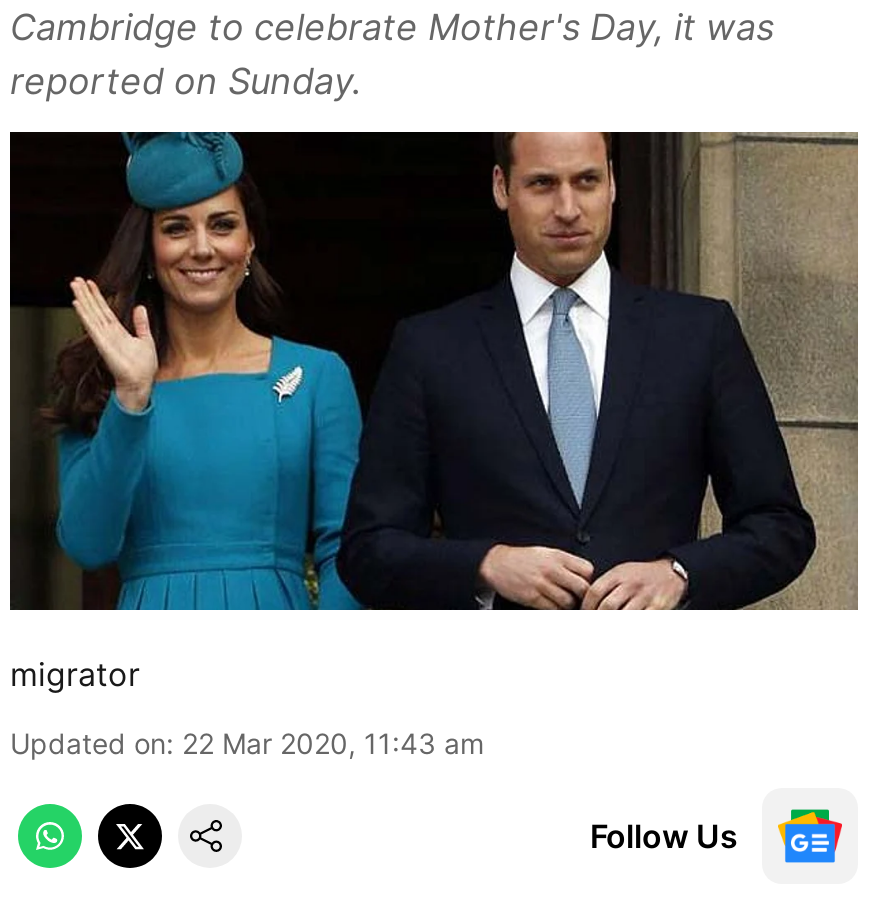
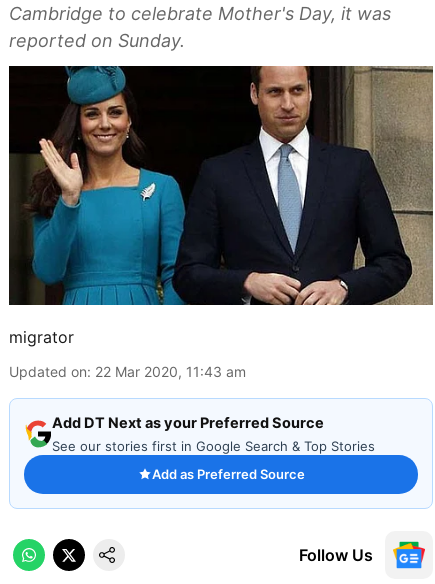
none -> [9,398,425,497] [image] | Add DT Next as your Preferred Source | See our stories first in Google Search & Top Stories | Add as Preferred Source

